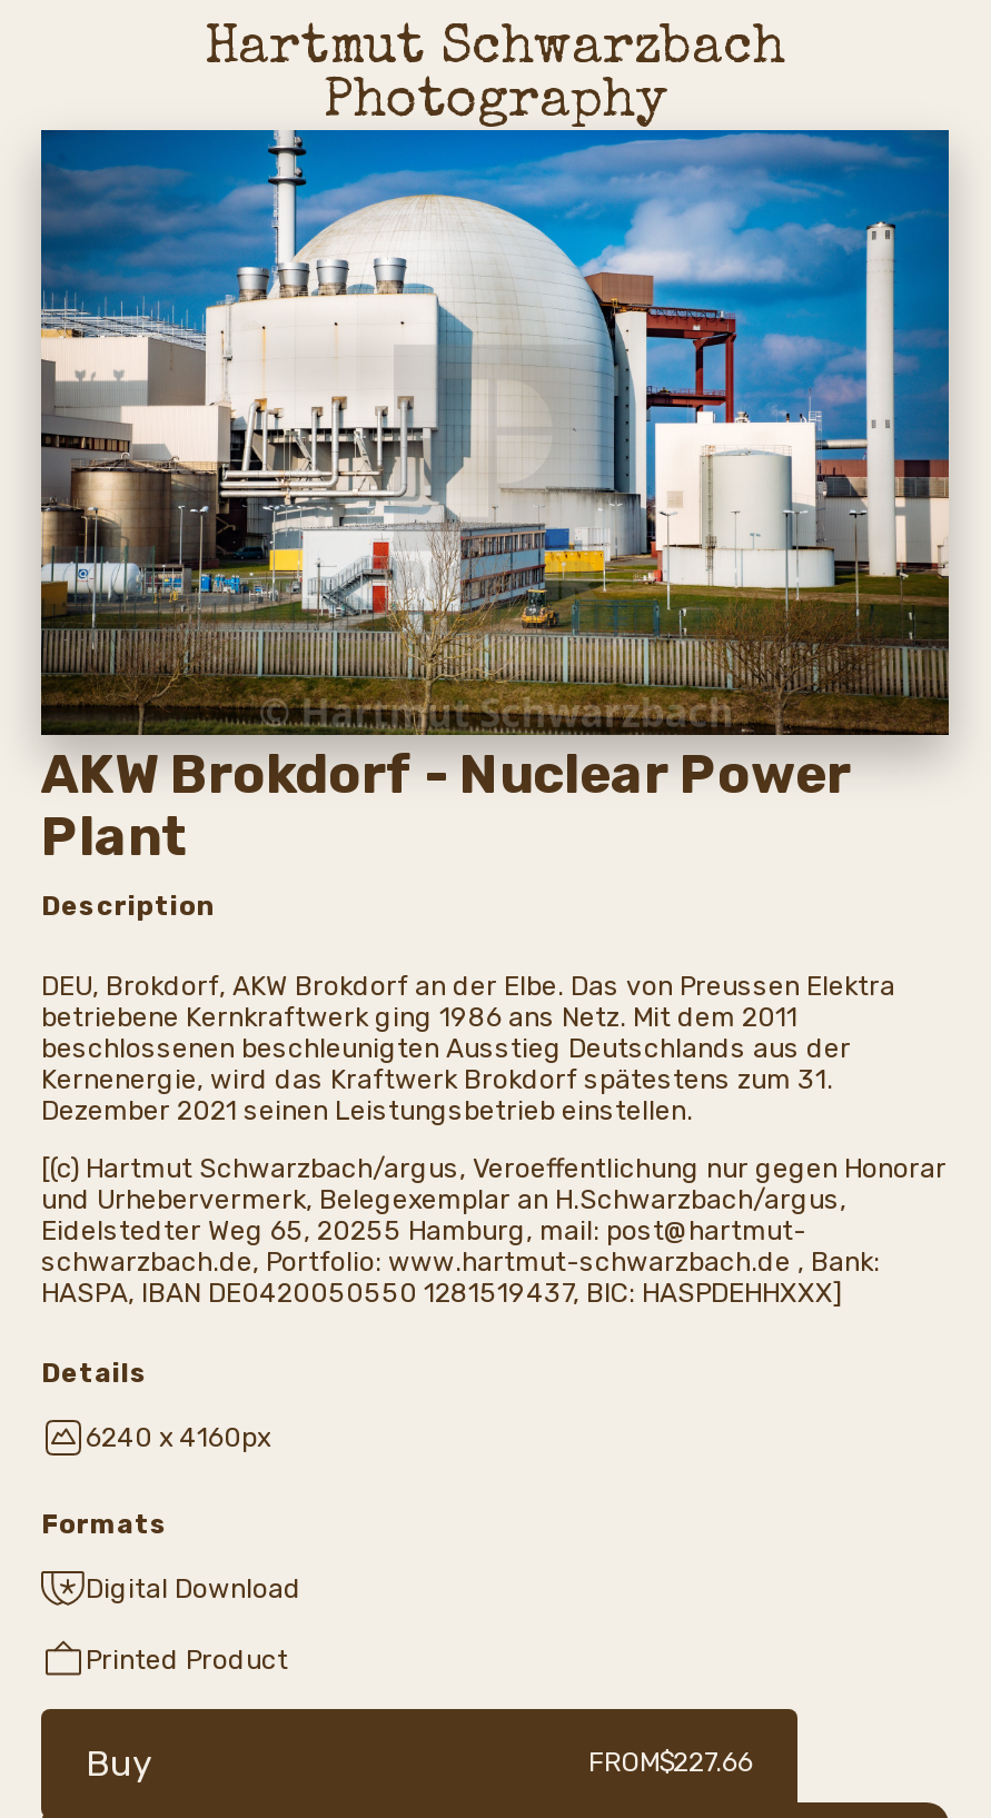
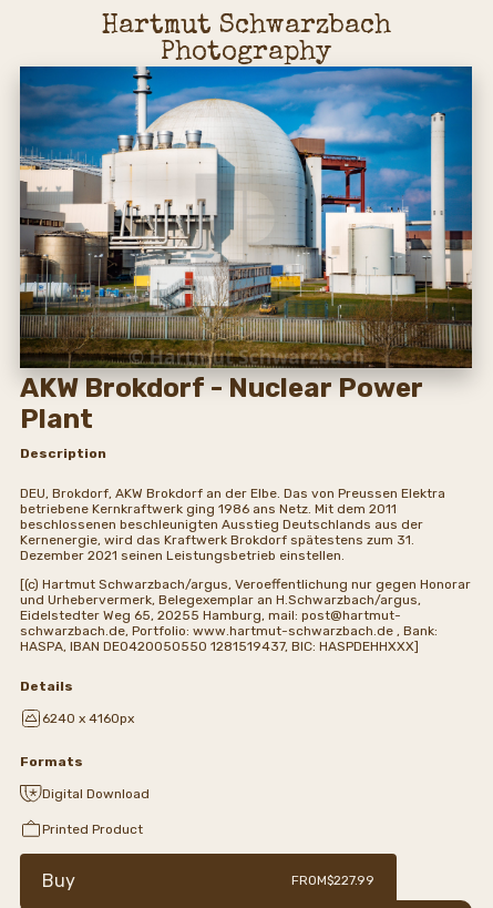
[588,1748,753,1779] FROM$227.66 -> [291,873,374,888] FROM$227.99

